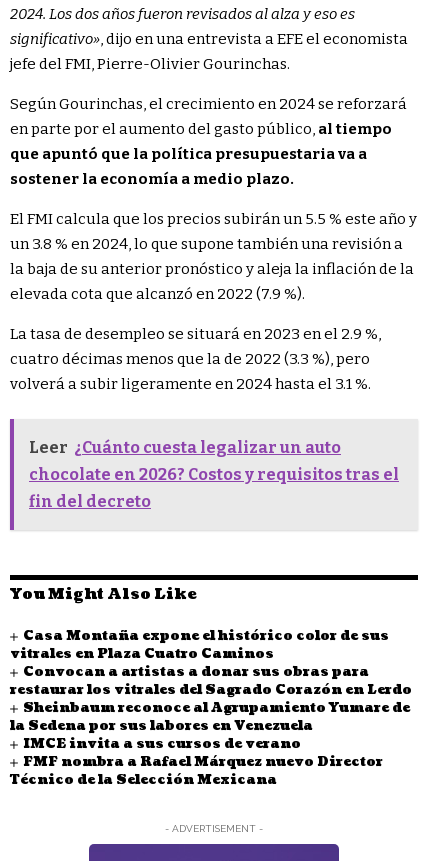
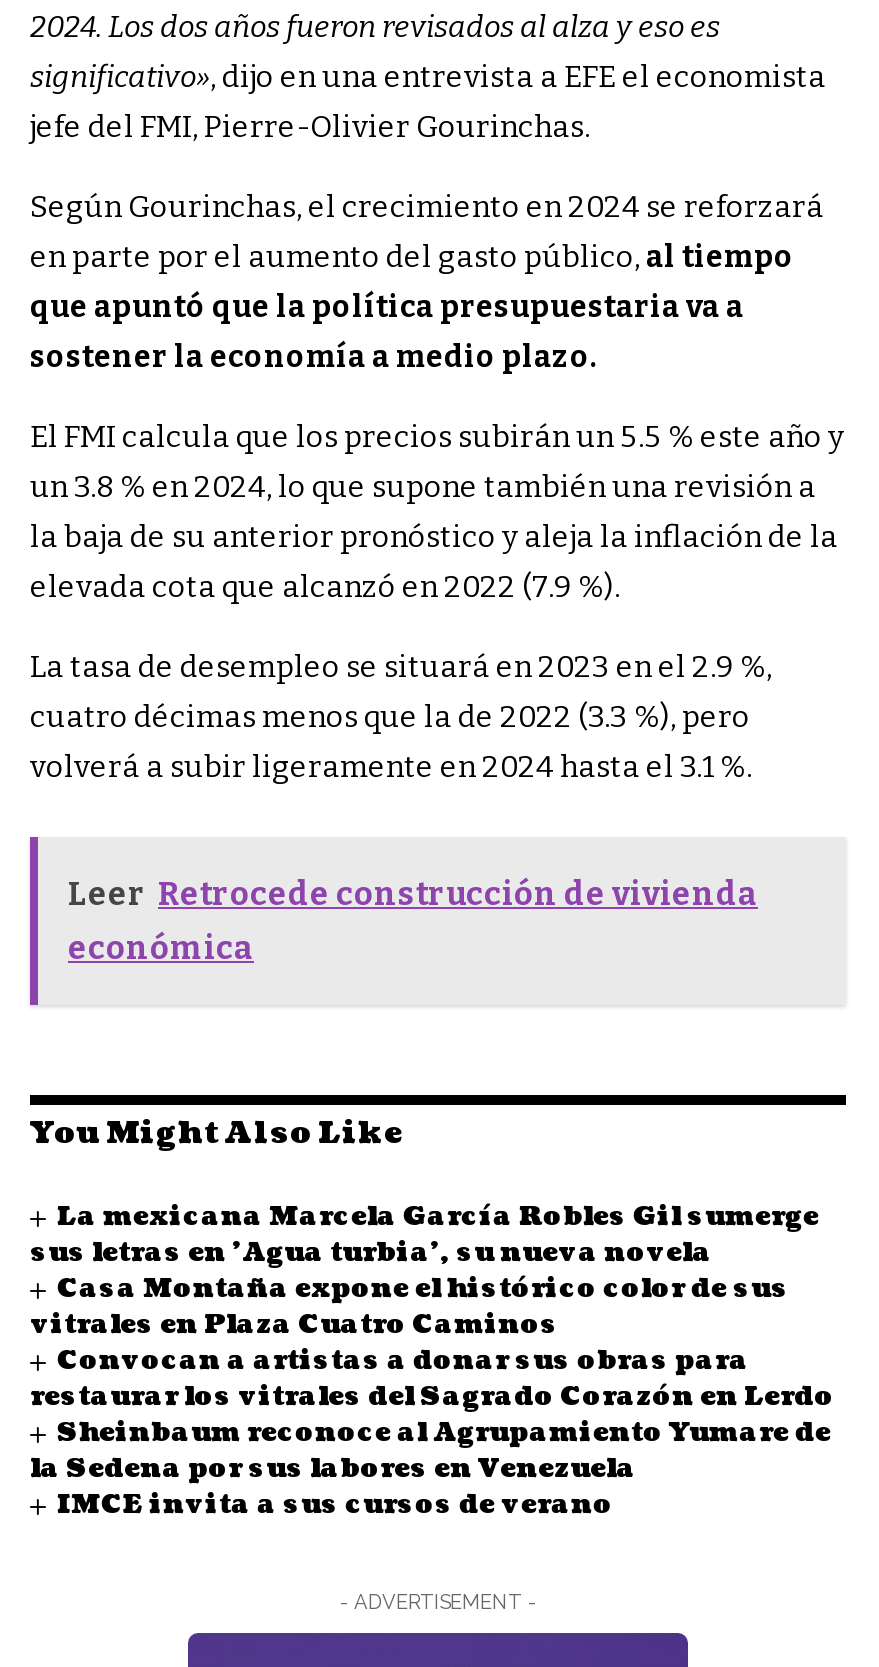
[29,438,399,511] Leer ¿Cuánto cuesta legalizar un auto | chocolate en 2026? Costos y requisitos tras el | fin del decreto -> [68,876,758,968] Leer Retrocede construcción de vivienda | económica
none -> [30,1200,819,1272] La mexicana Marcela García Robles Gil sumerge | sus letras en 'Agua turbia', su nueva novela
[10,753,383,789] FMF nombra a Rafael Márquez nuevo Director | Técnico de la Selección Mexicana -> none

